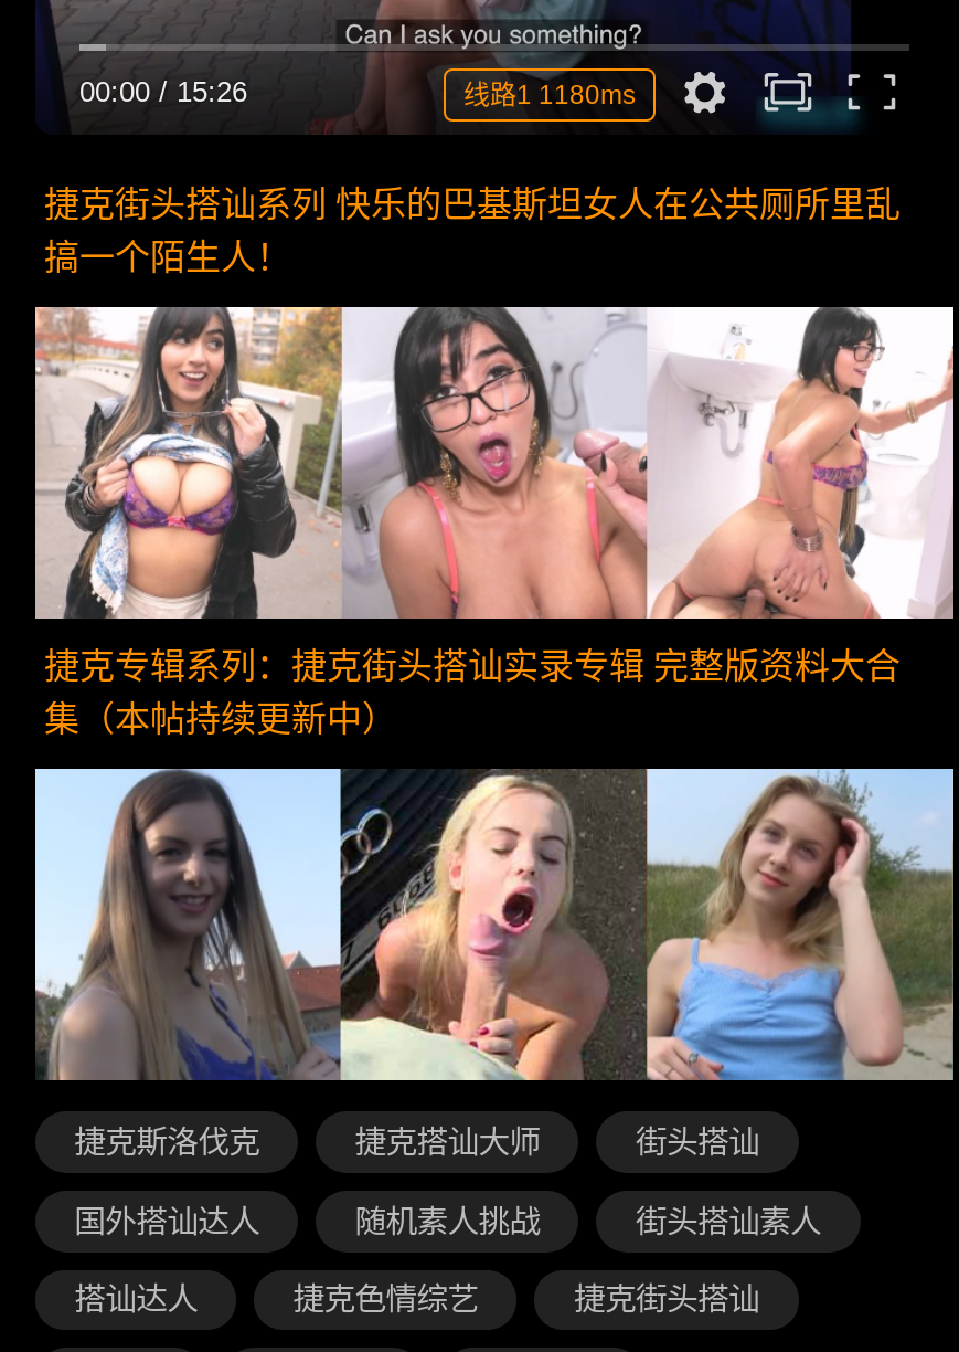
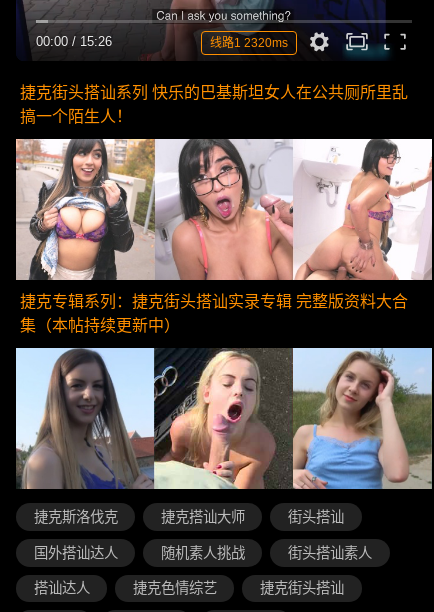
[463,80,636,111] 线路1 1180ms -> [210,36,288,50] 线路1 2320ms

